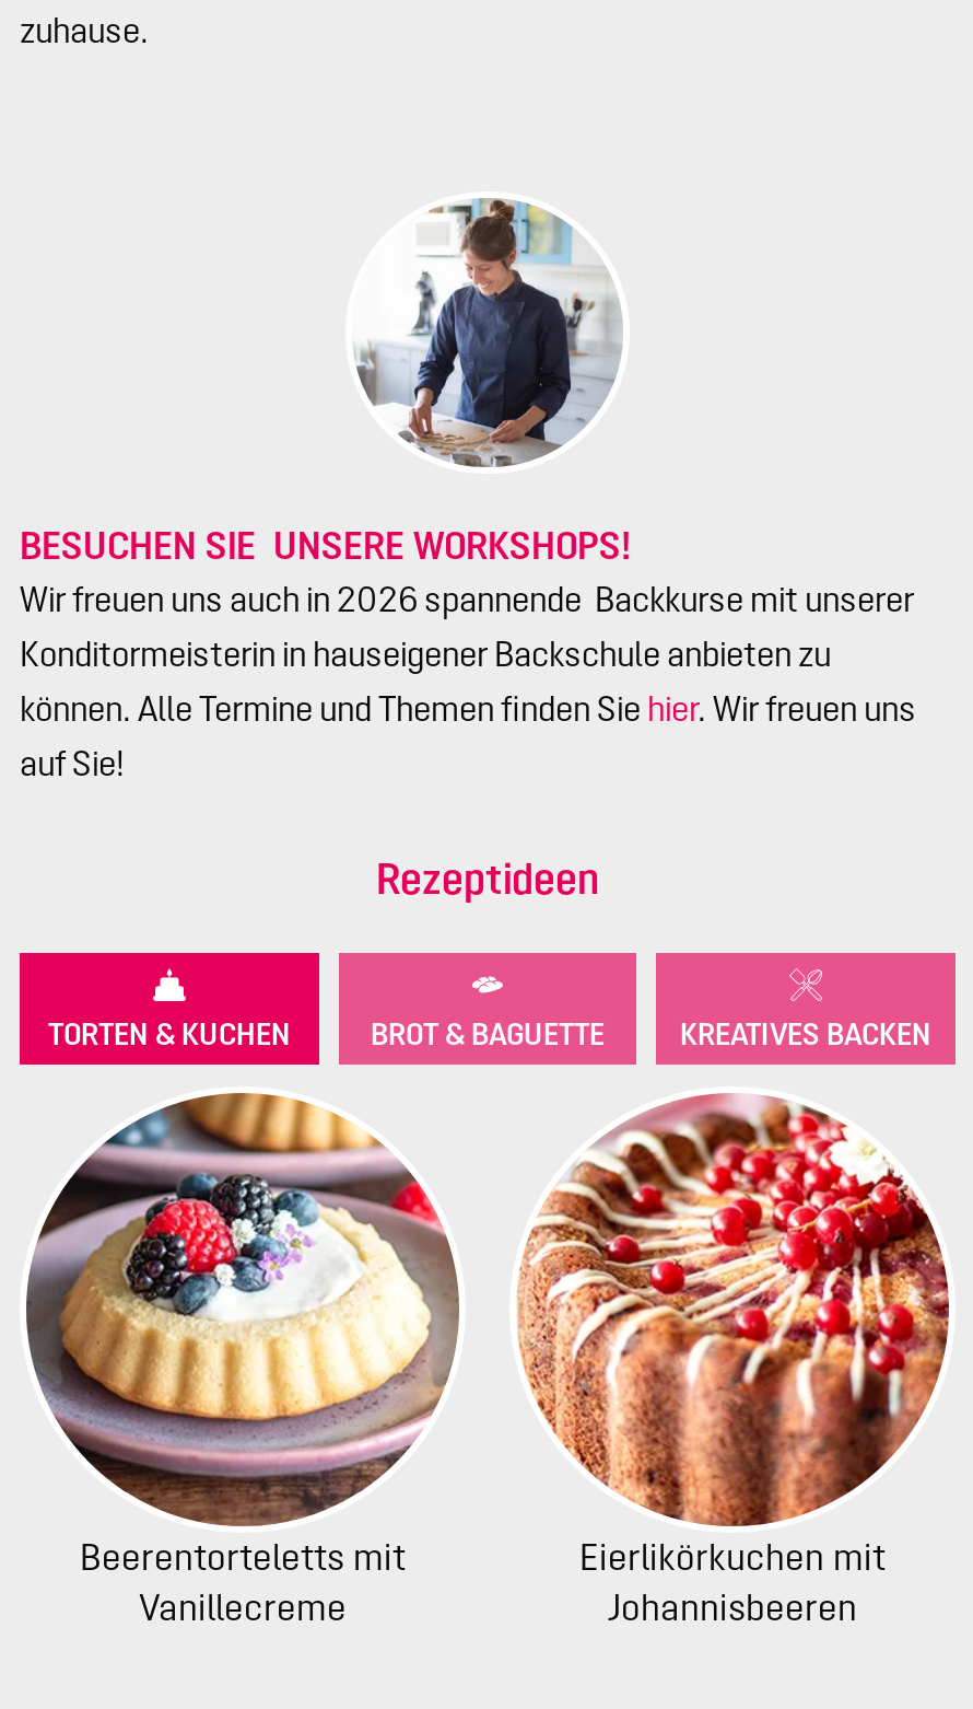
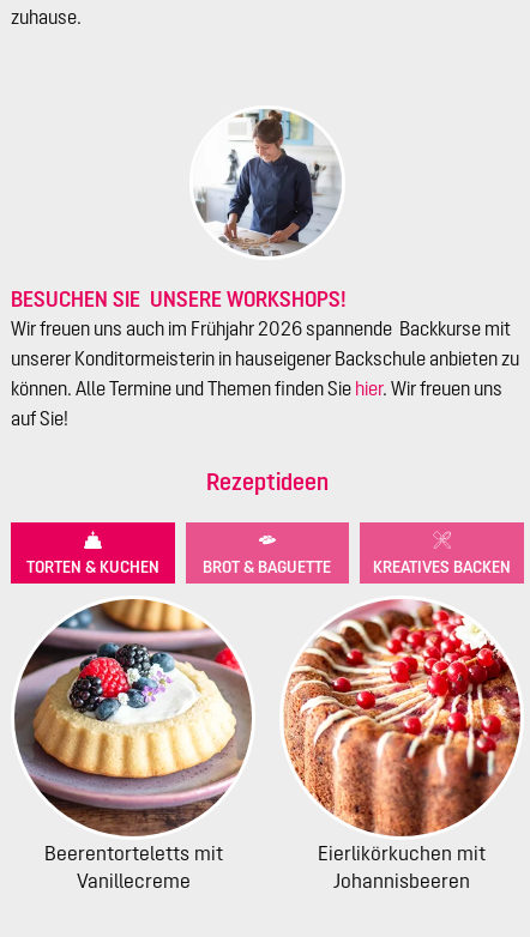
[20,579,914,673] Wir freuen uns auch in 2026 spannende Backkurse mit unserer | Konditormeisterin in hauseigener Backschule anbieten zu -> [11,318,519,369] Wir freuen uns auch im Frühjahr 2026 spannende Backkurse mit | unserer Konditormeisterin in hauseigener Backschule anbieten zu

